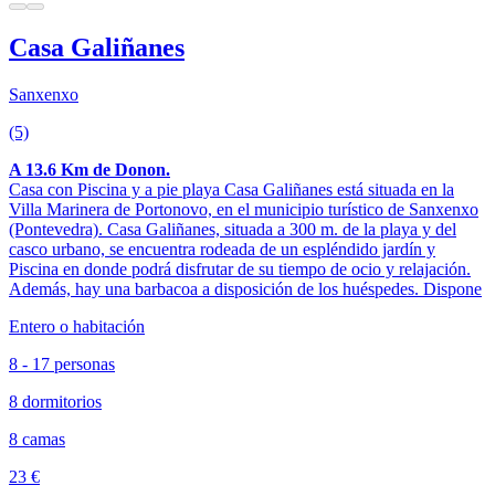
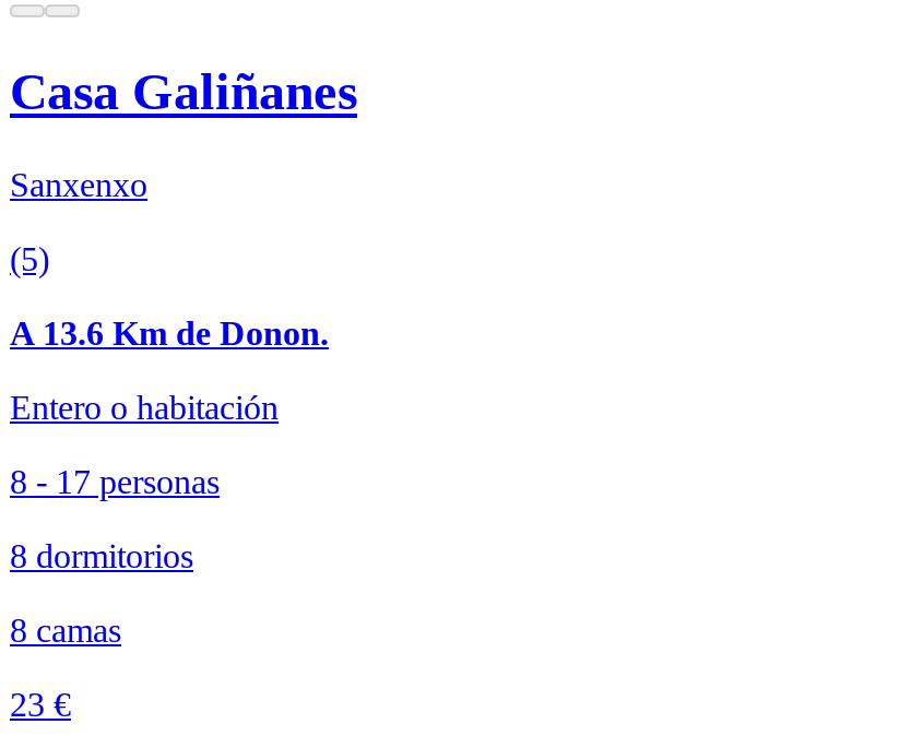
[9,180,482,298] Casa con Piscina y a pie playa Casa Galiñanes está situada en la | Villa Marinera de Portonovo, en el municipio turístico de Sanxenxo | (Pontevedra). Casa Galiñanes, situada a 300 m. de la playa y del | casco urbano, se encuentra rodeada de un espléndido jardín y | Piscina en donde podrá disfrutar de su tiempo de ocio y relajación. | Además, hay una barbacoa a disposición de los huéspedes. Dispone -> none

